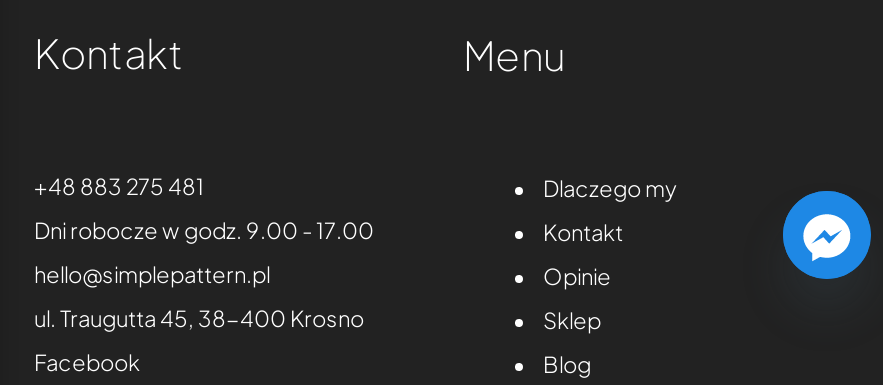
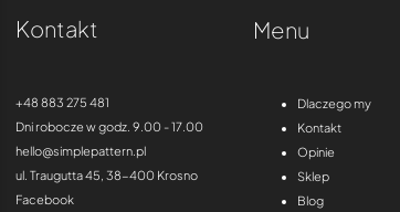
[781,189,873,281] [image] -> none

